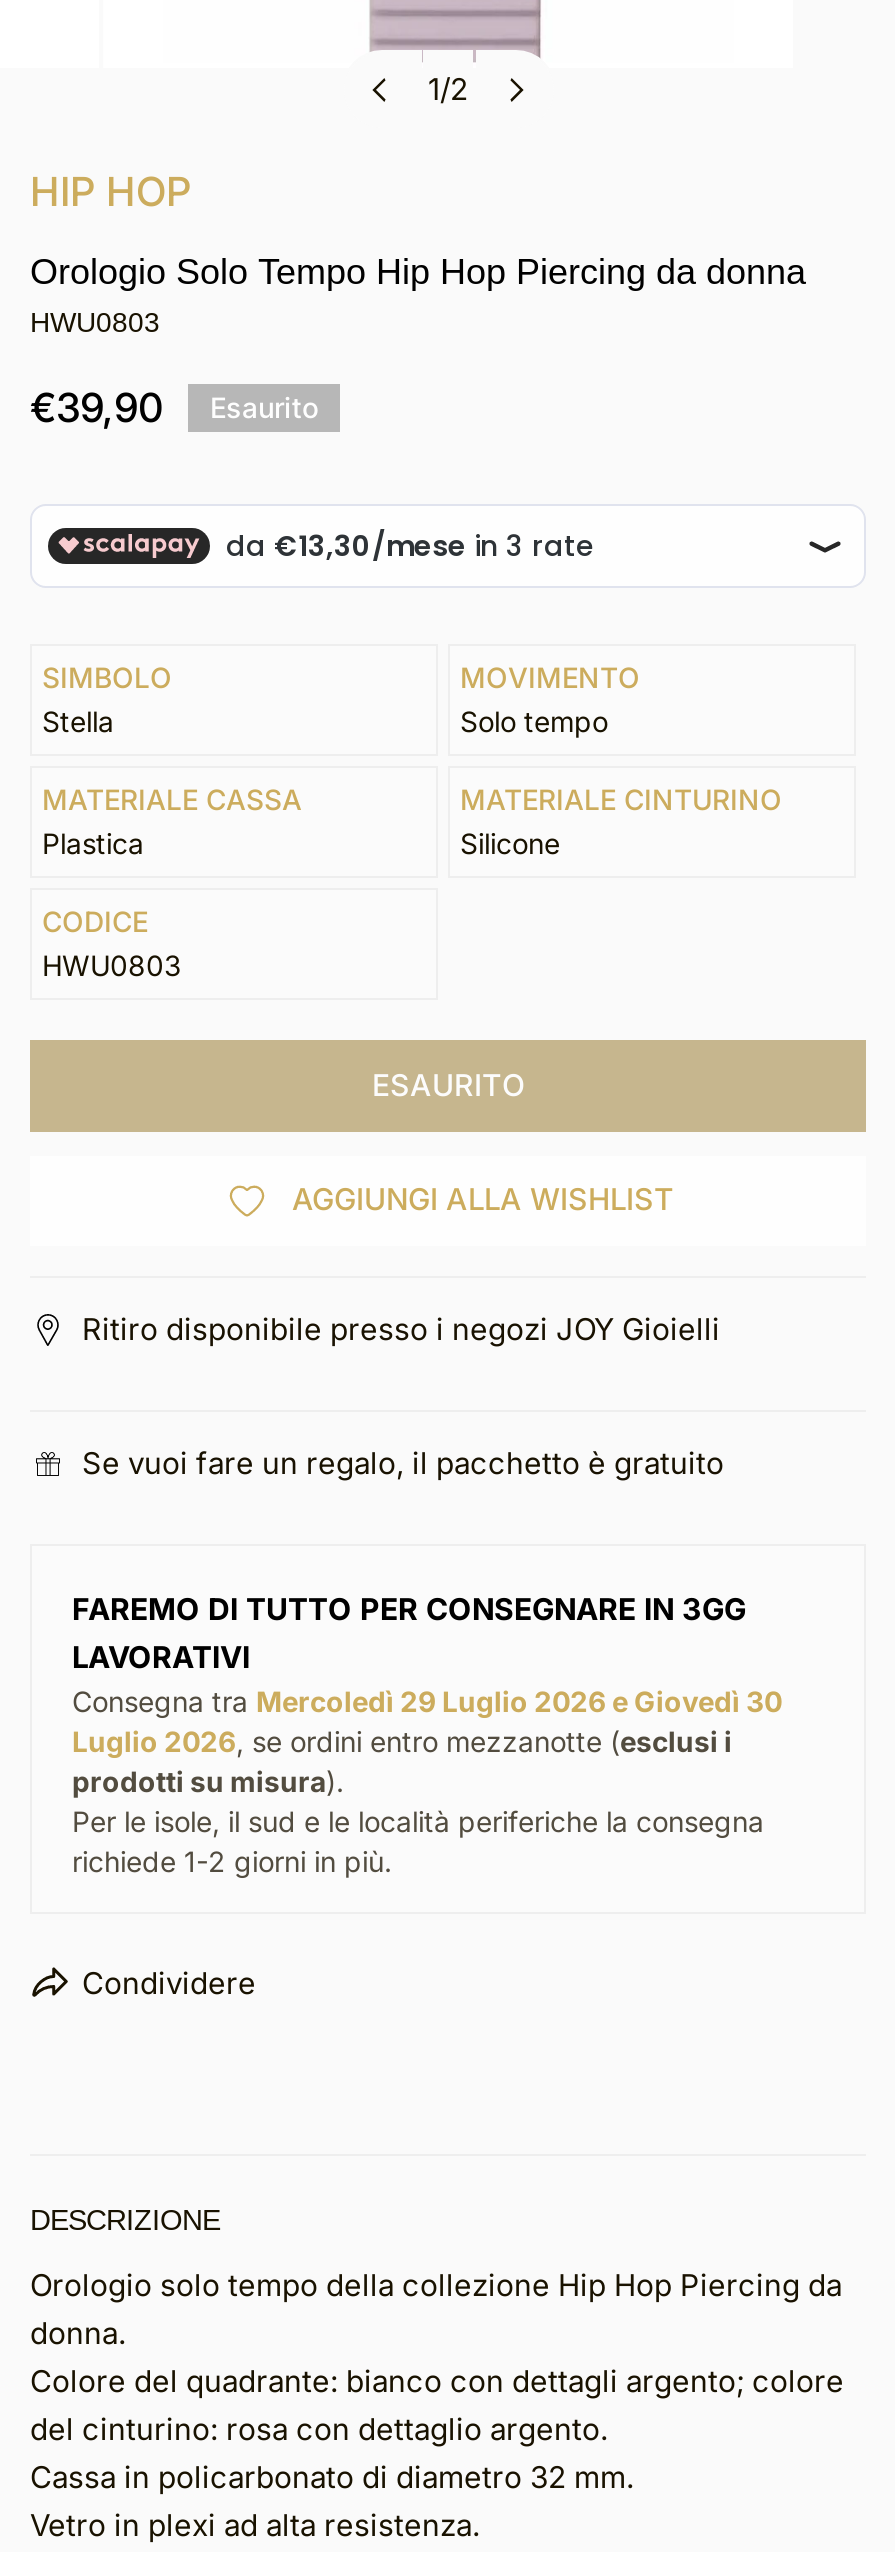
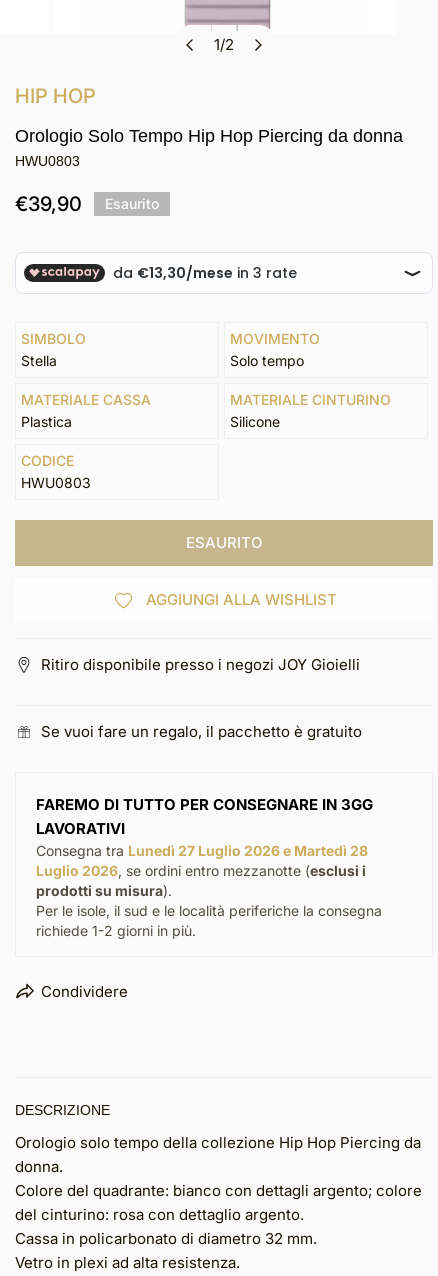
[72,1684,782,1718] Consegna tra Mercoledì 29 Luglio 2026 e Giovedì 30 -> [36,842,368,859] Consegna tra Lunedì 27 Luglio 2026 e Martedì 28

